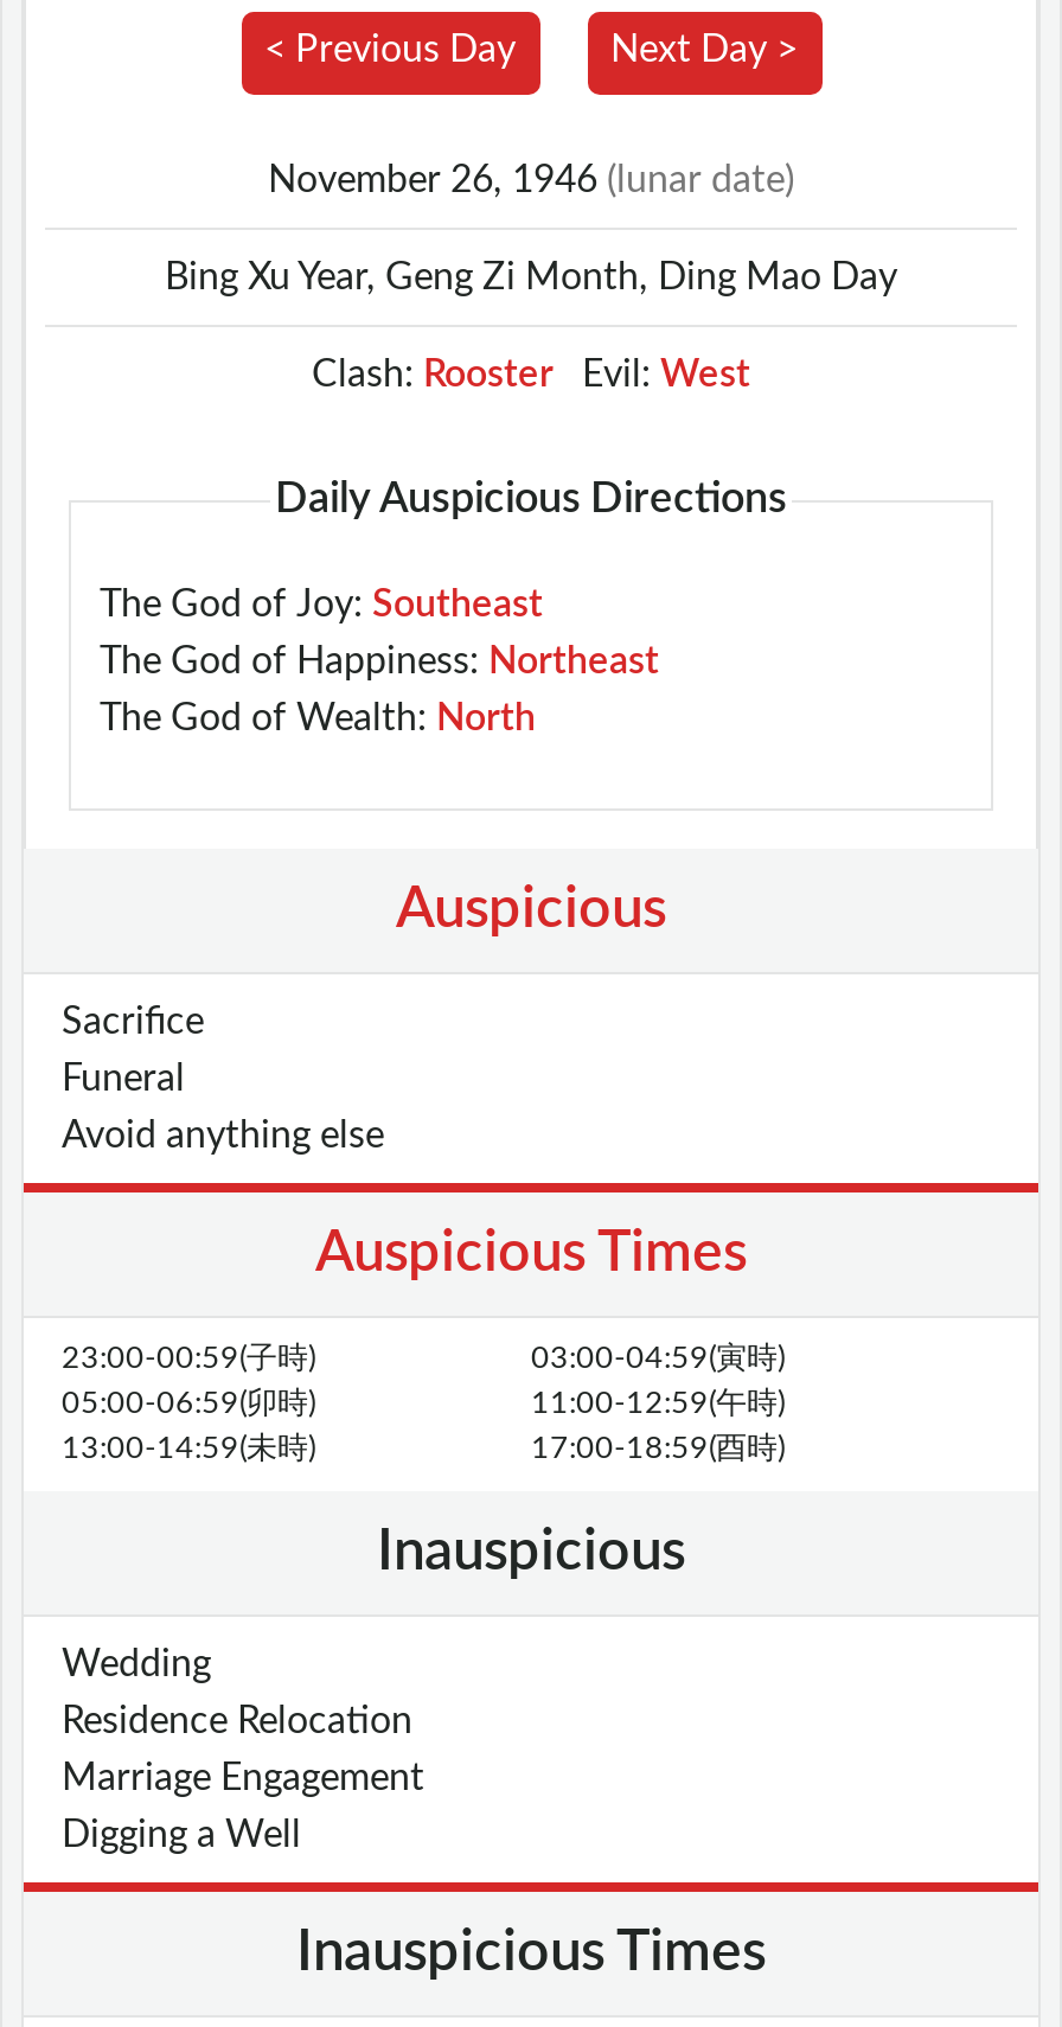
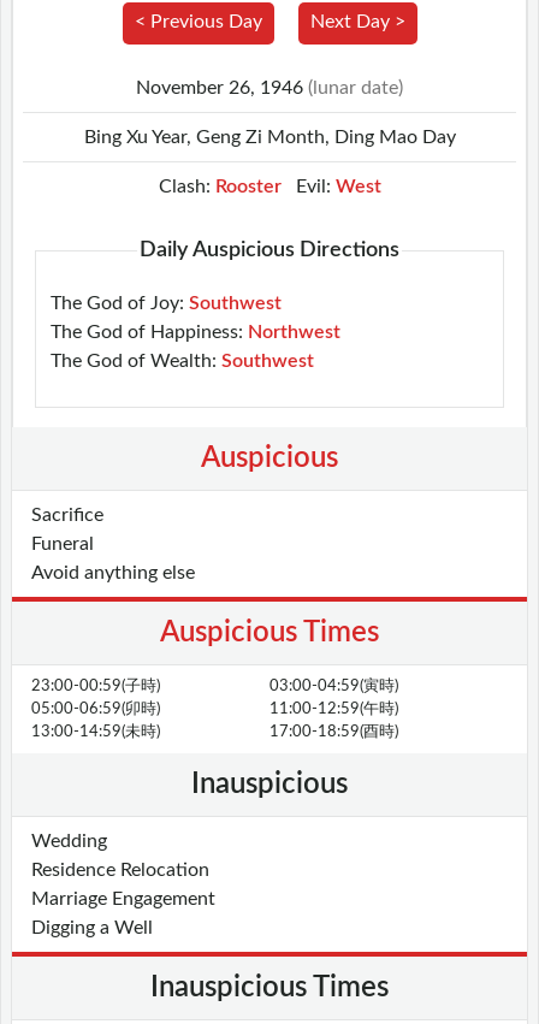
[100,585,543,623] The God of Joy: Southeast -> [51,293,282,312] The God of Joy: Southwest
[100,642,659,679] The God of Happiness: Northeast -> [51,322,340,341] The God of Happiness: Northwest
[100,698,536,736] The God of Wealth: North -> [51,351,314,370] The God of Wealth: Southwest

